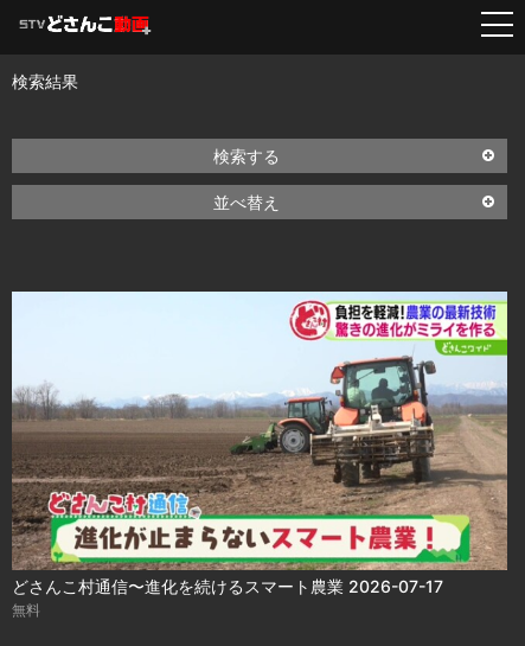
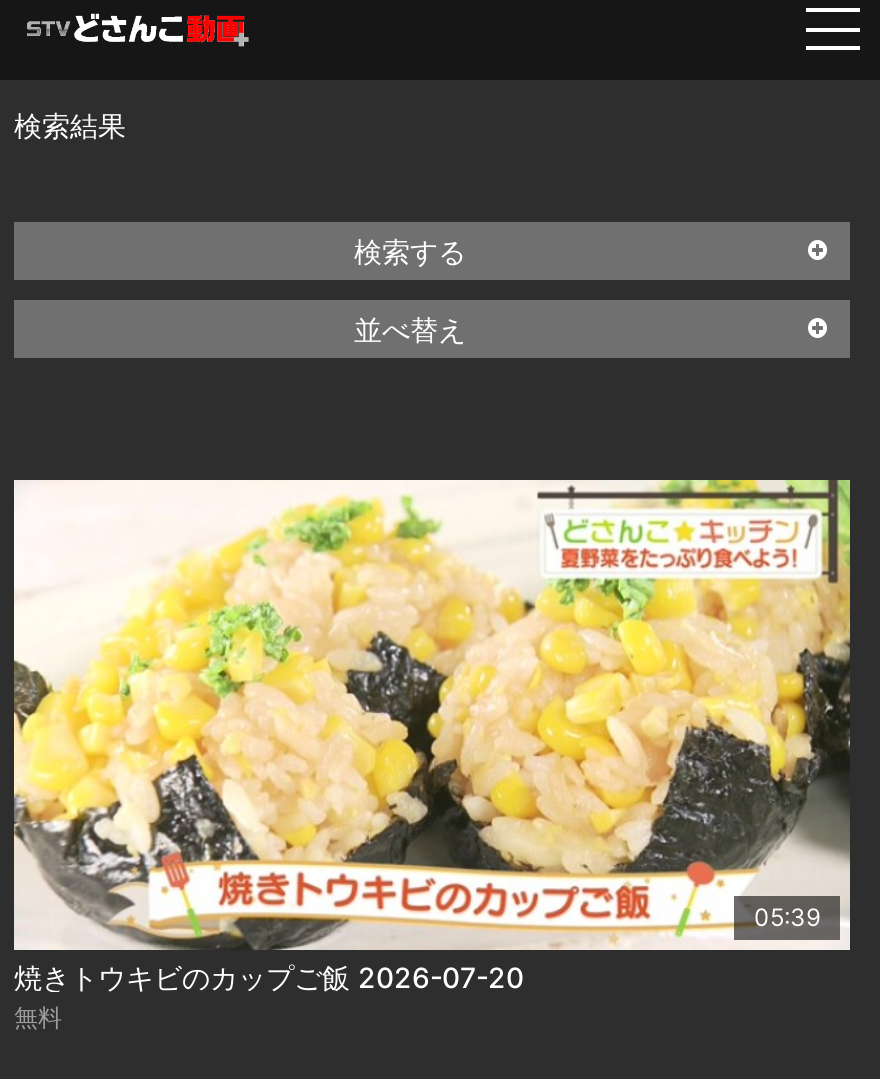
[12,290,508,596] [image] | どさんこ村通信〜進化を続けるスマート農業 2026-07-17 -> [12,478,852,994] [image] | 05:39 | 焼きトウキビのカップご飯 2026-07-20

